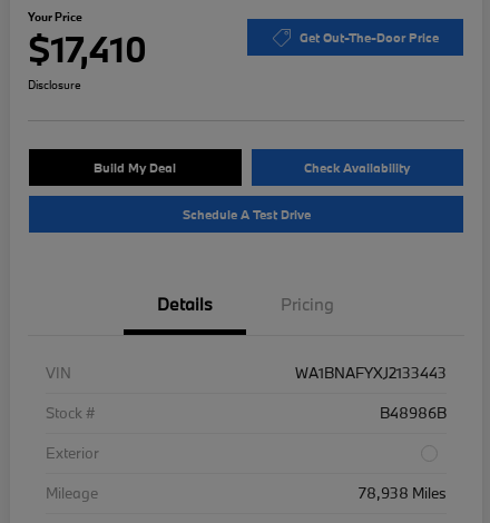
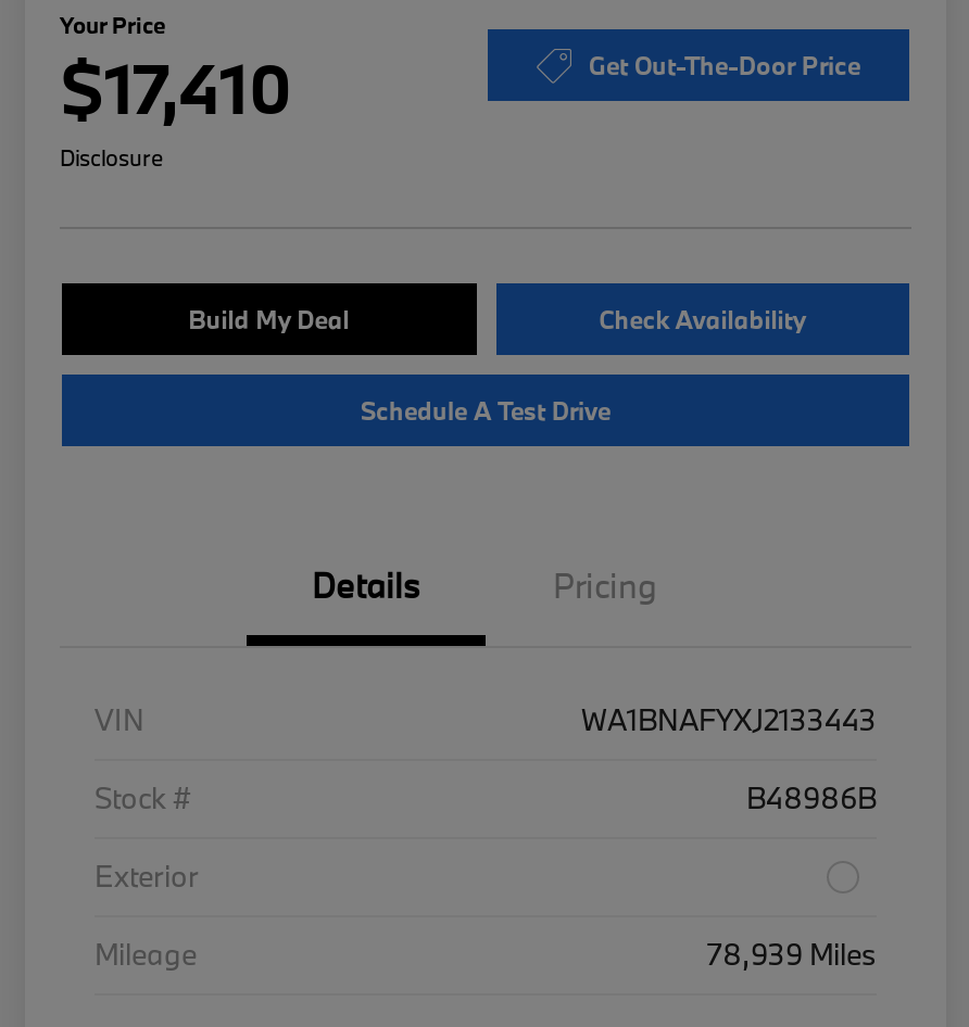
[359,483,447,503] 78,938 Miles -> [707,934,877,973] 78,939 Miles

